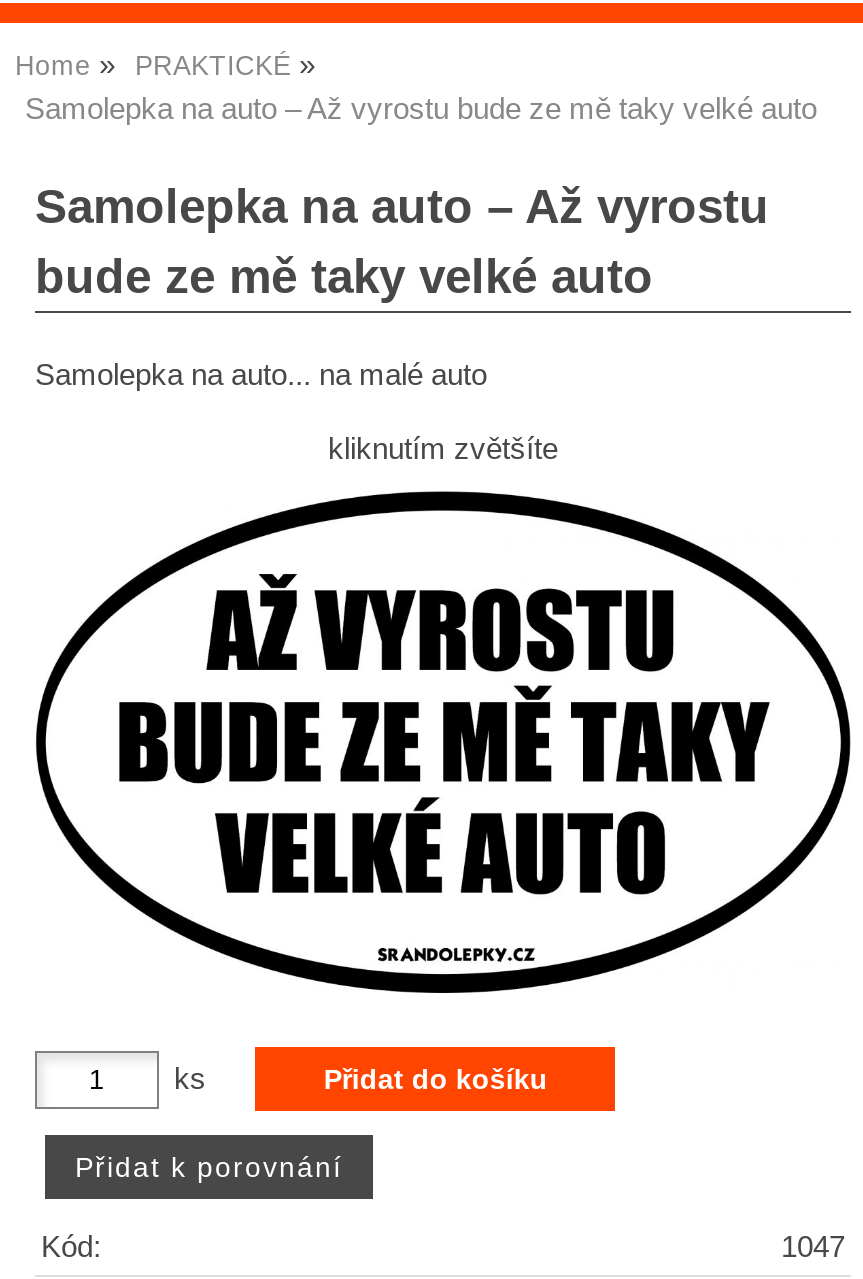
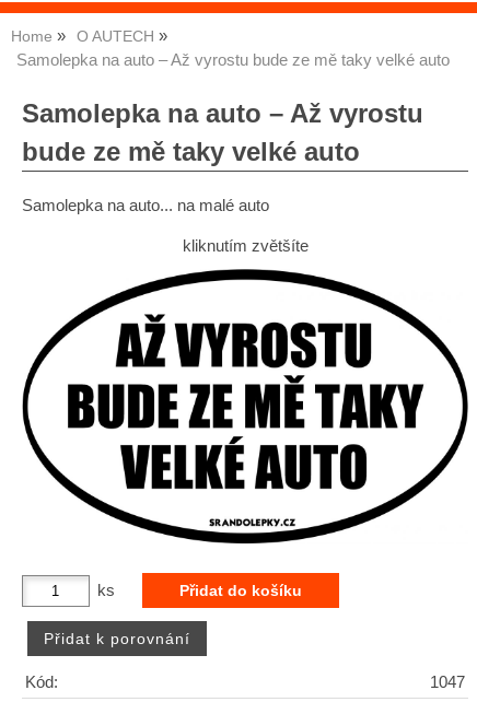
[135,51,291,81] PRAKTICKÉ -> [77,28,154,45] O AUTECH

